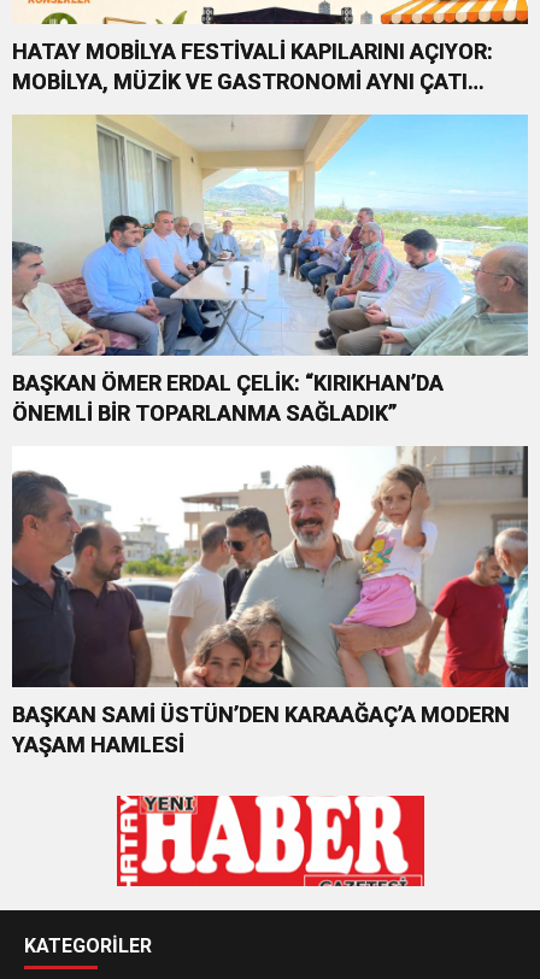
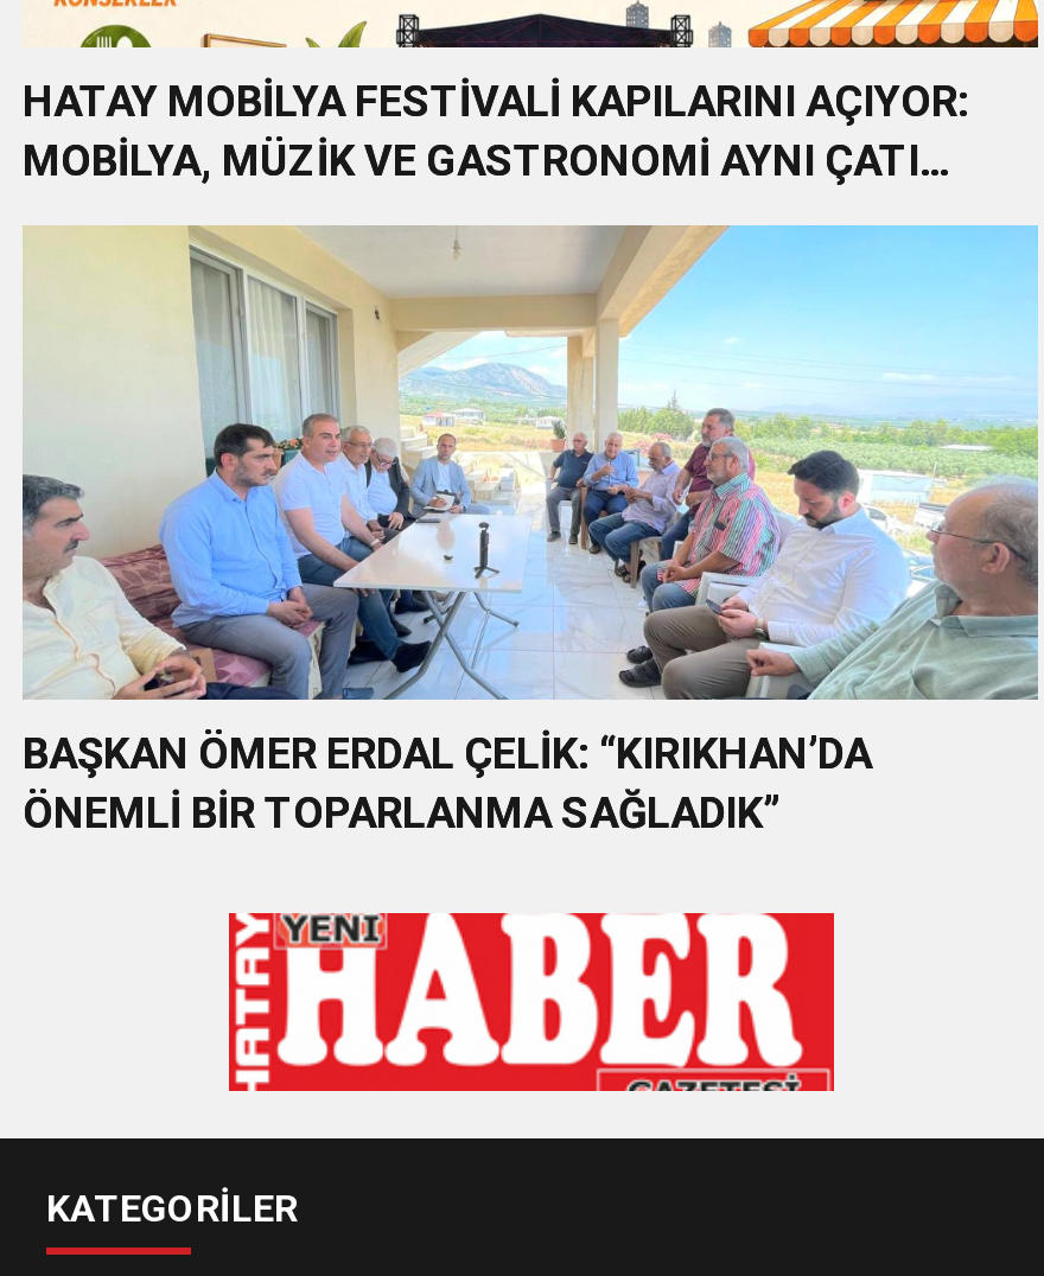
[11,445,529,757] [image] | BAŞKAN SAMİ ÜSTÜN’DEN KARAAĞAÇ’A MODERN | YAŞAM HAMLESİ -> none

